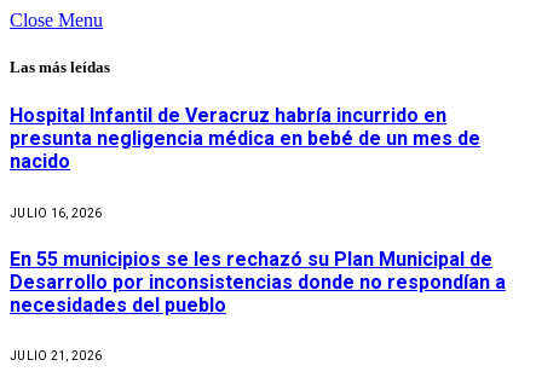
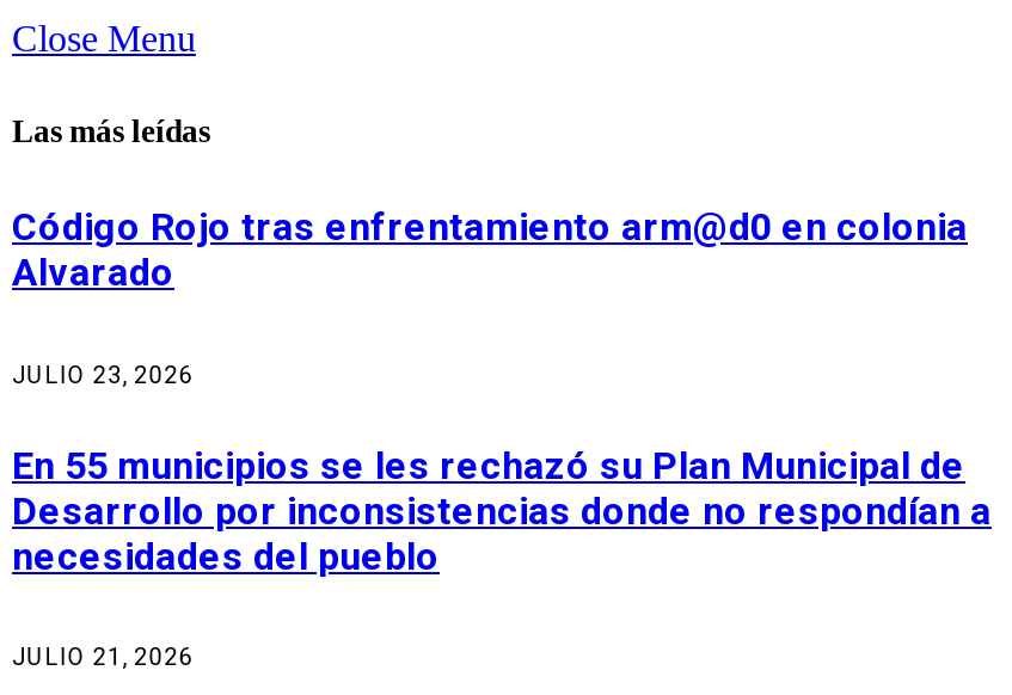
[10,104,480,173] Hospital Infantil de Veracruz habría incurrido en | presunta negligencia médica en bebé de un mes de | nacido -> [12,205,968,296] Código Rojo tras enfrentamiento arm@d0 en colonia | Alvarado
[10,206,102,219] JULIO 16, 2026 -> [12,361,194,387] JULIO 23, 2026

